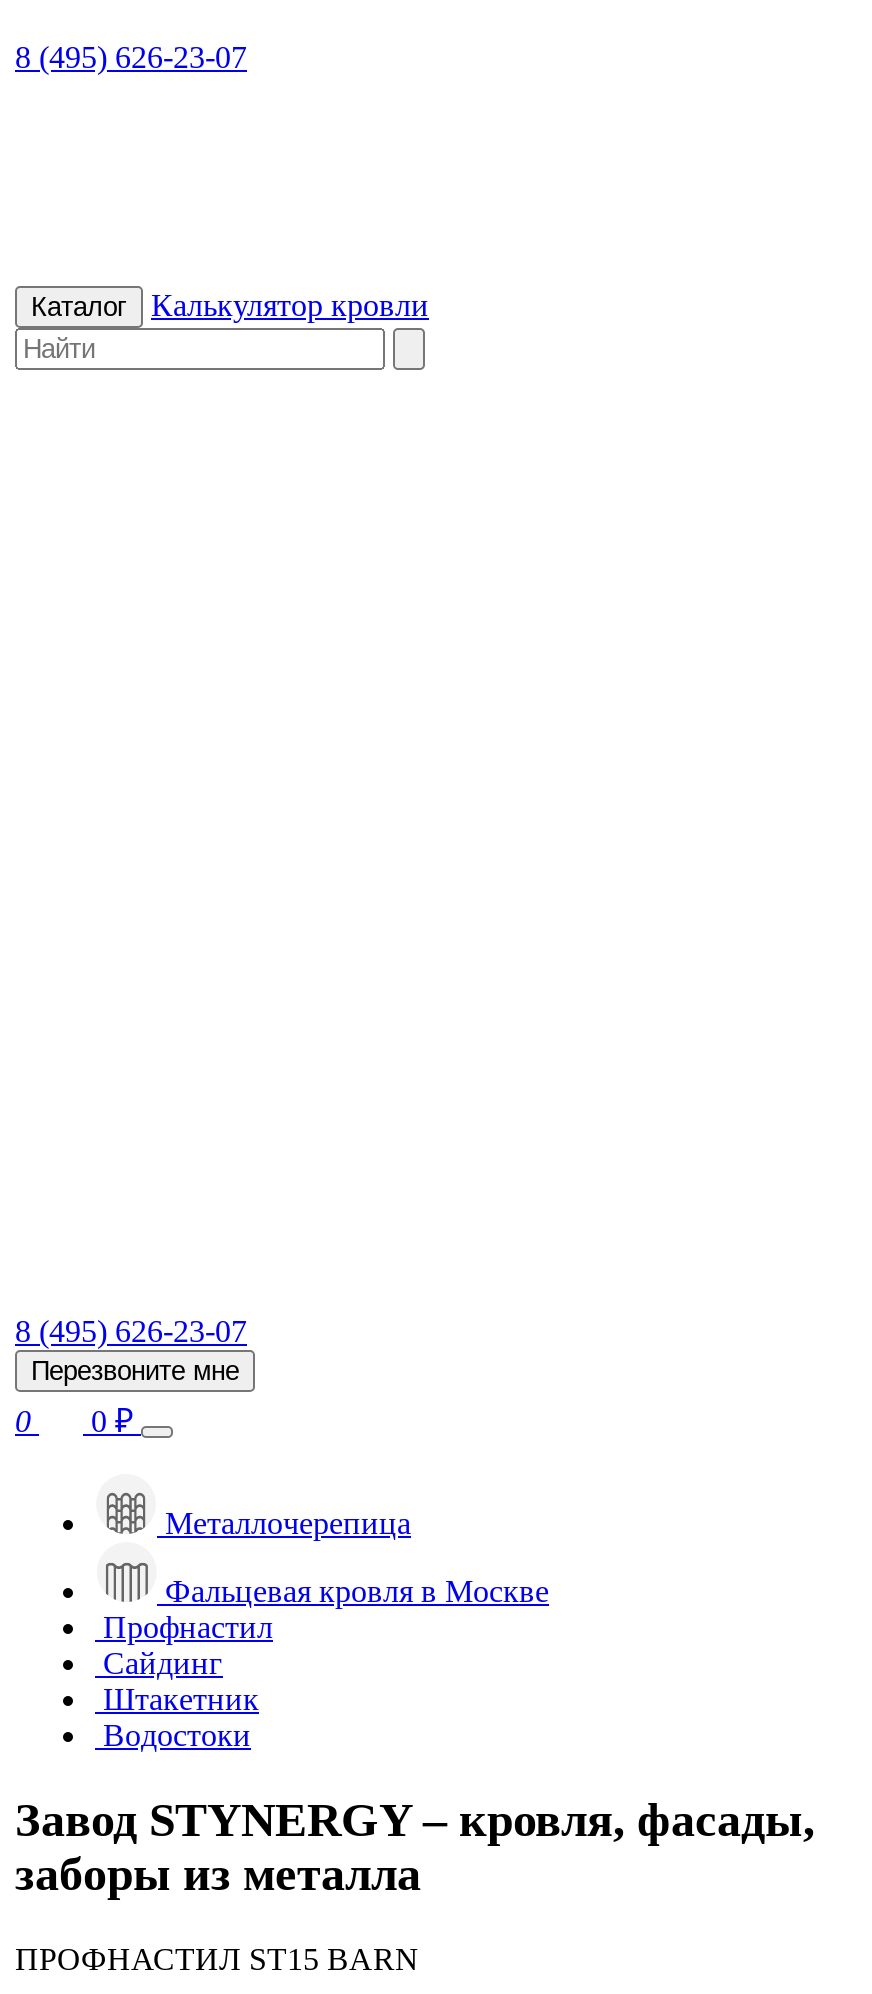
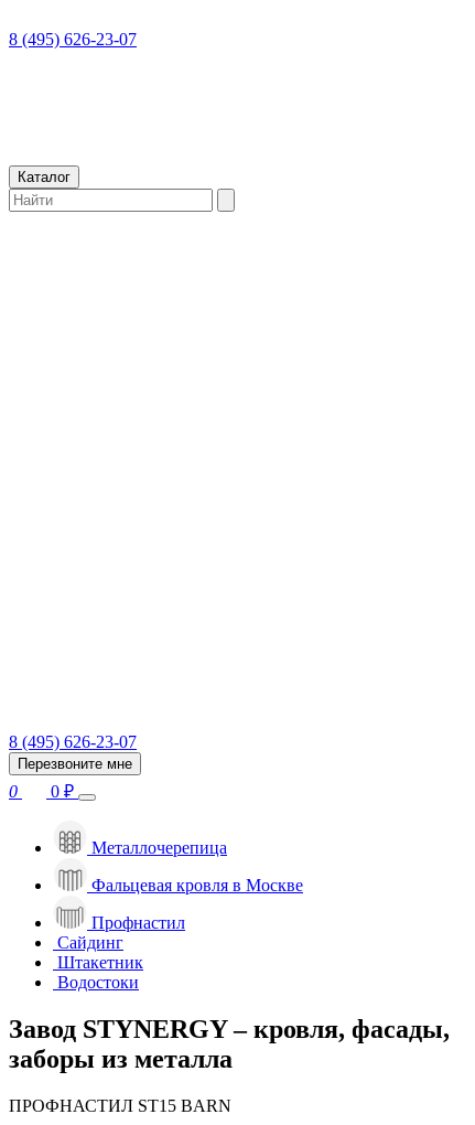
[151,288,429,322] Калькулятор кровли -> none

